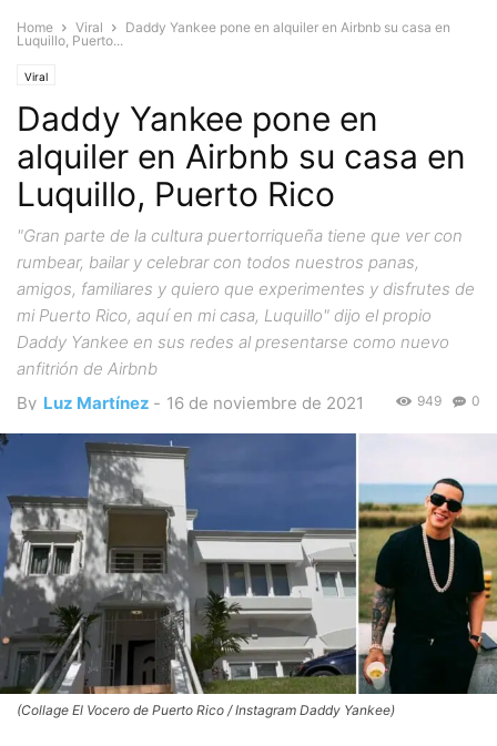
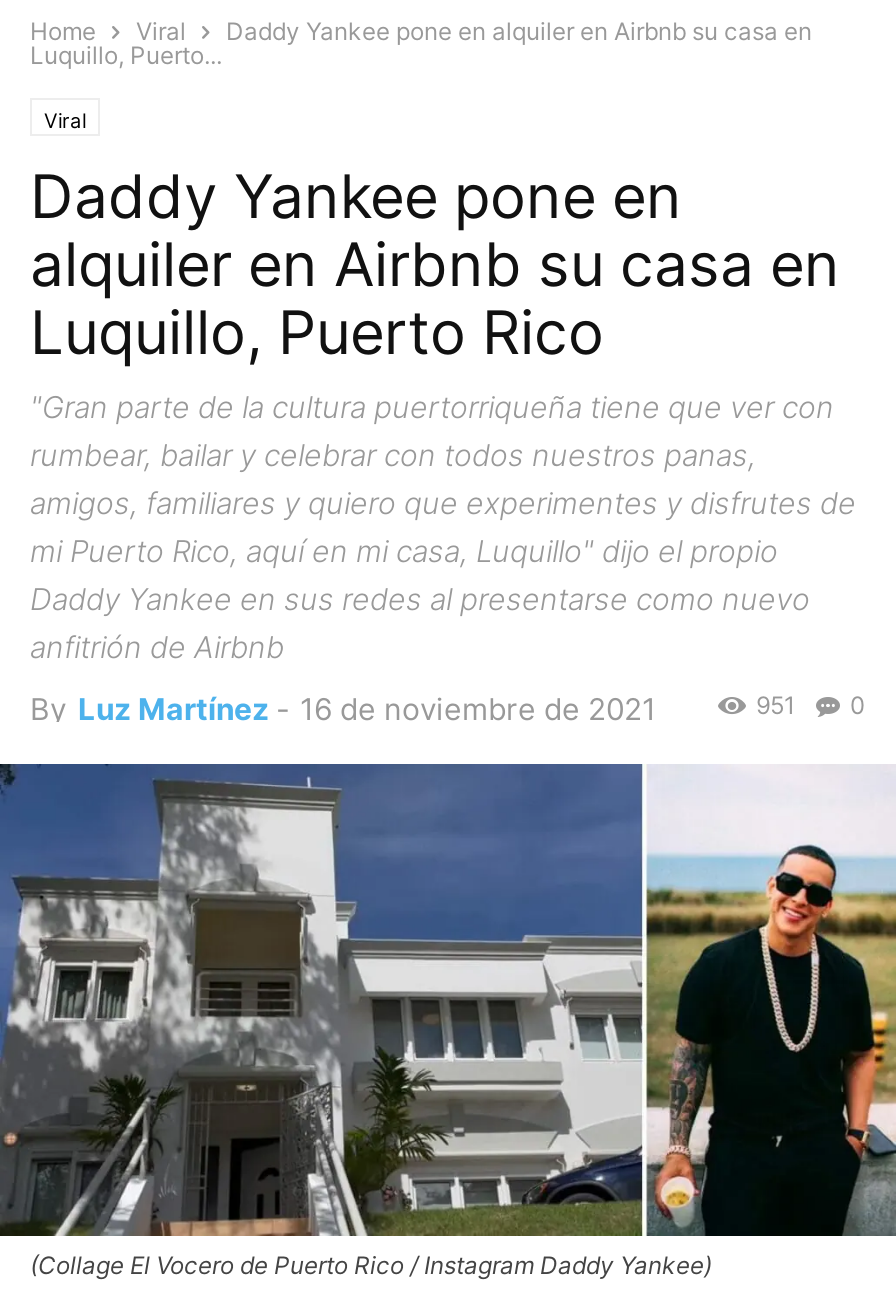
[417,392,480,409] 949 0 -> [756,690,866,720] 951 0

